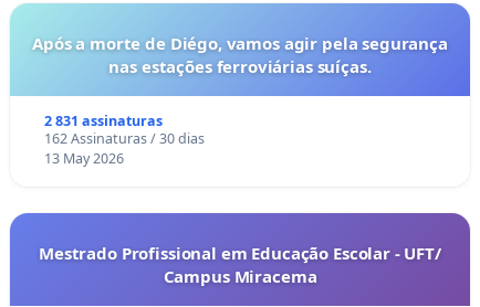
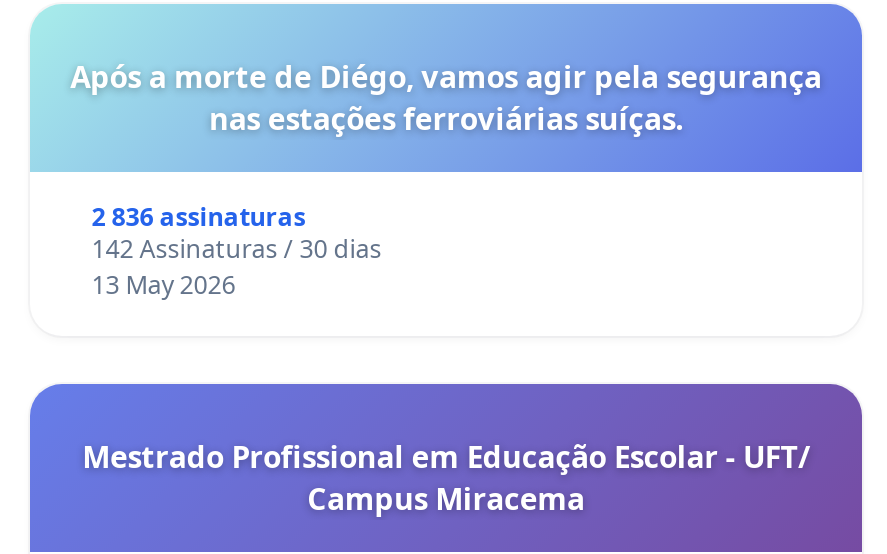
[44,112,162,131] 2 831 assinaturas -> [92,200,306,234] 2 836 assinaturas
[44,129,204,148] 162 Assinaturas / 30 dias -> [92,232,382,266] 142 Assinaturas / 30 dias

